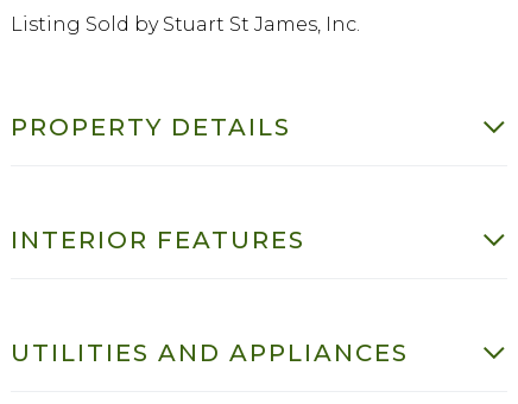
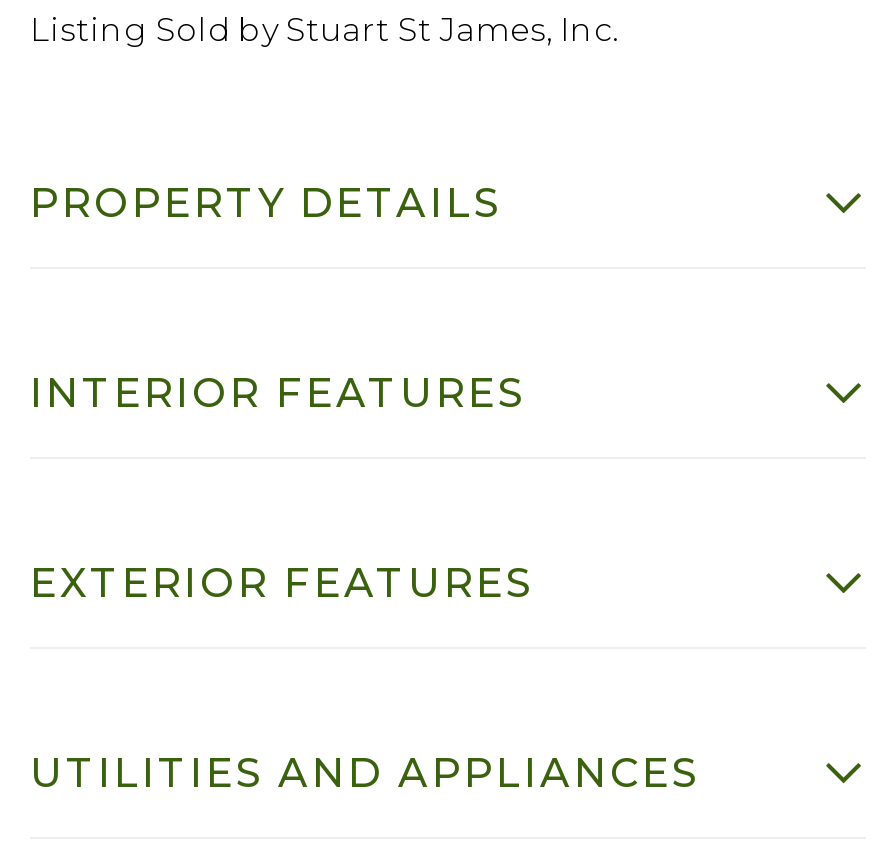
none -> [30,558,534,606] EXTERIOR FEATURES

